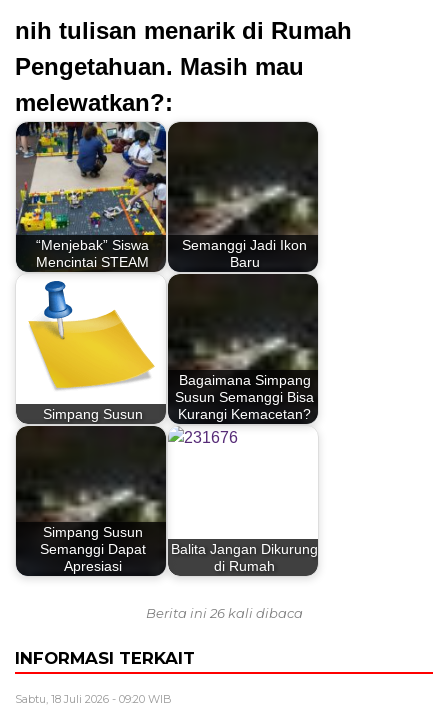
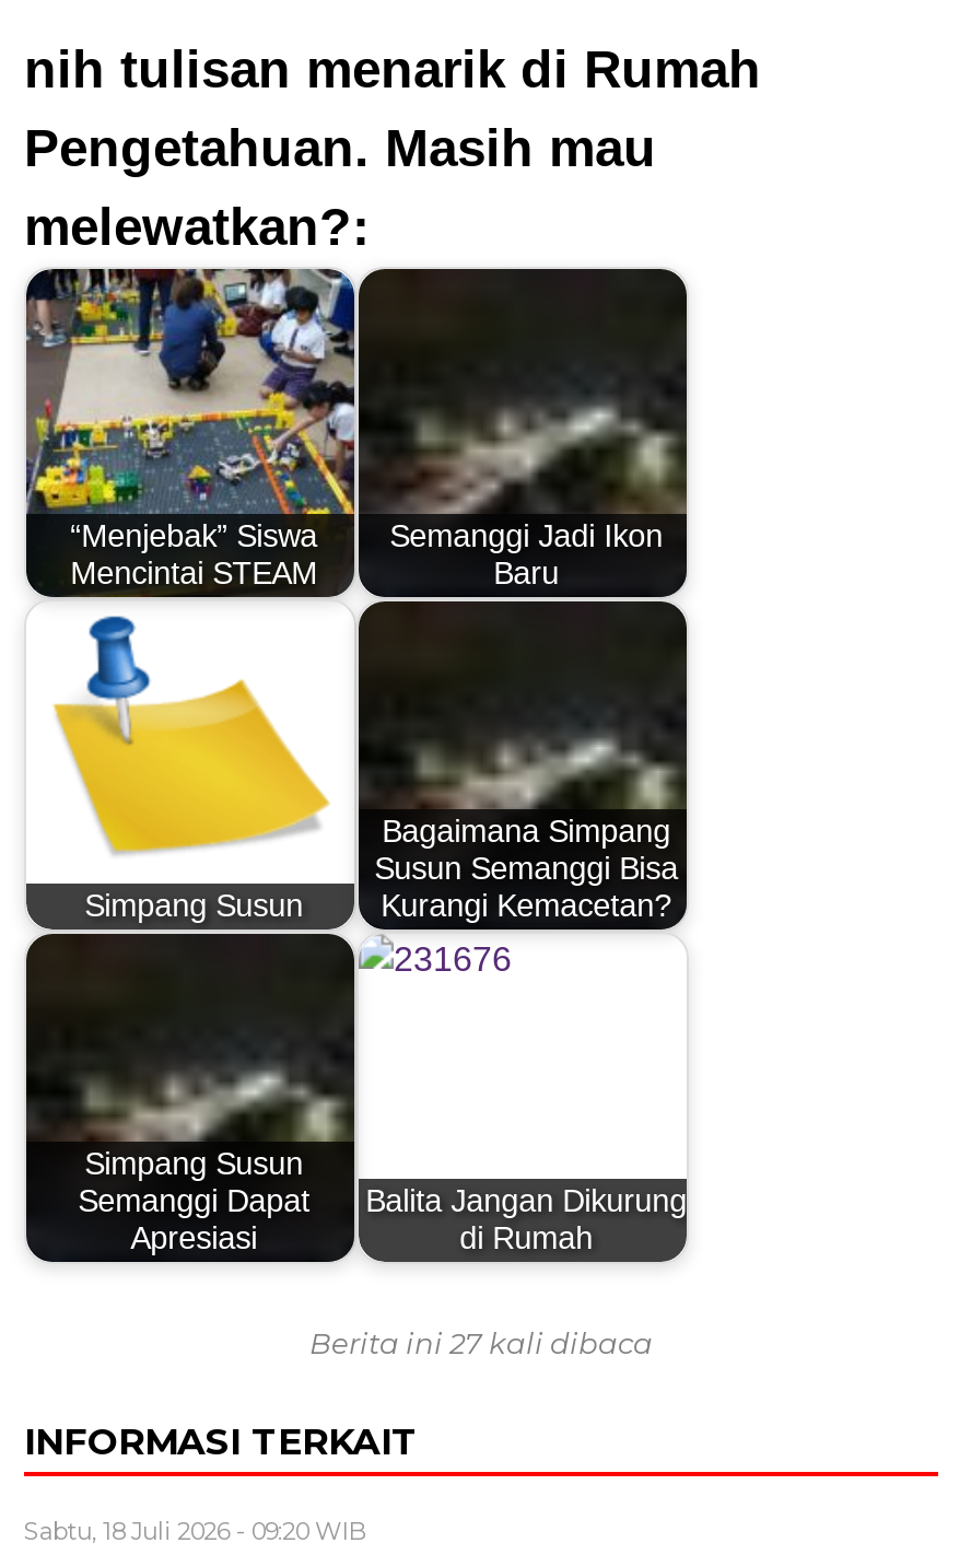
[145,605,302,621] Berita ini 26 kali dibaca -> [309,1324,653,1359] Berita ini 27 kali dibaca

